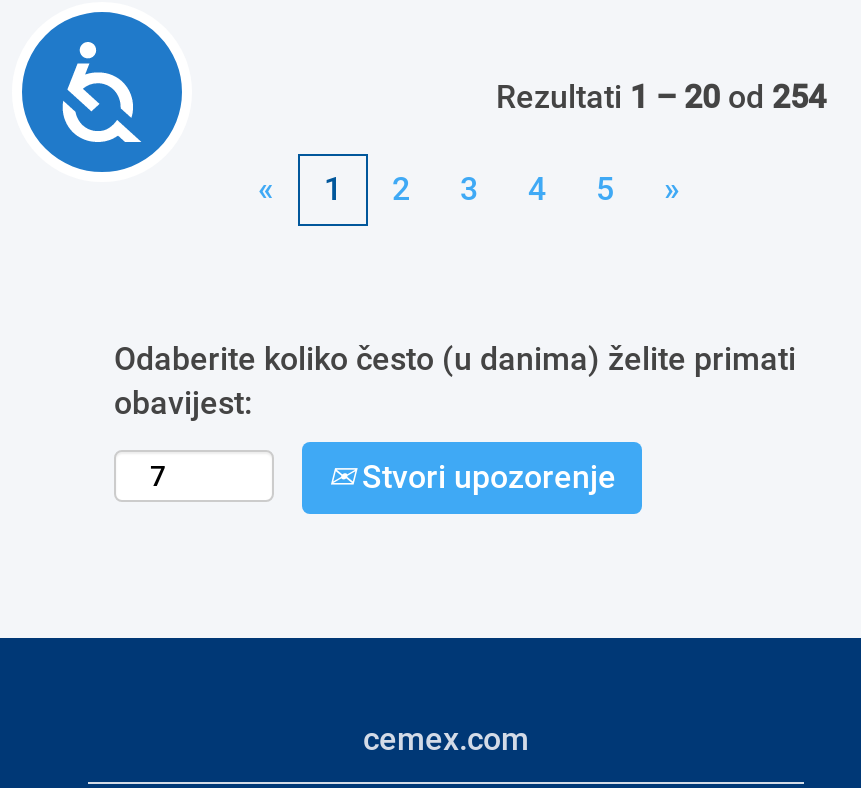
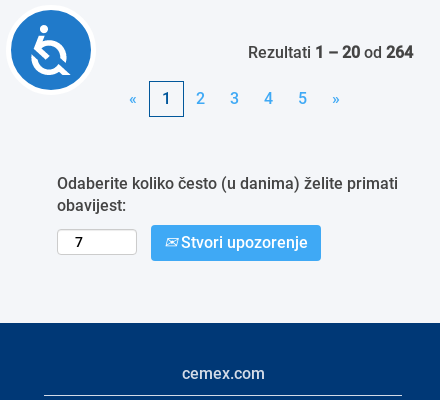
[496,78,826,116] Rezultati 1 – 20 od 254 -> [248,43,413,62] Rezultati 1 – 20 od 264

